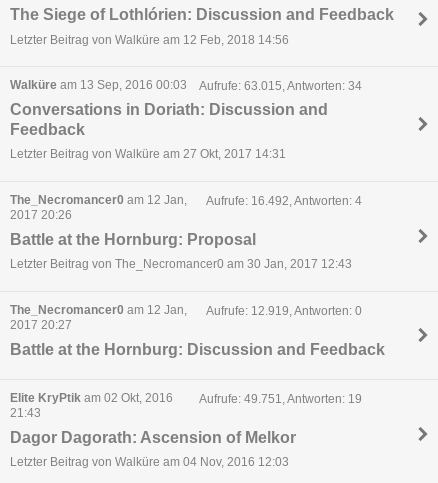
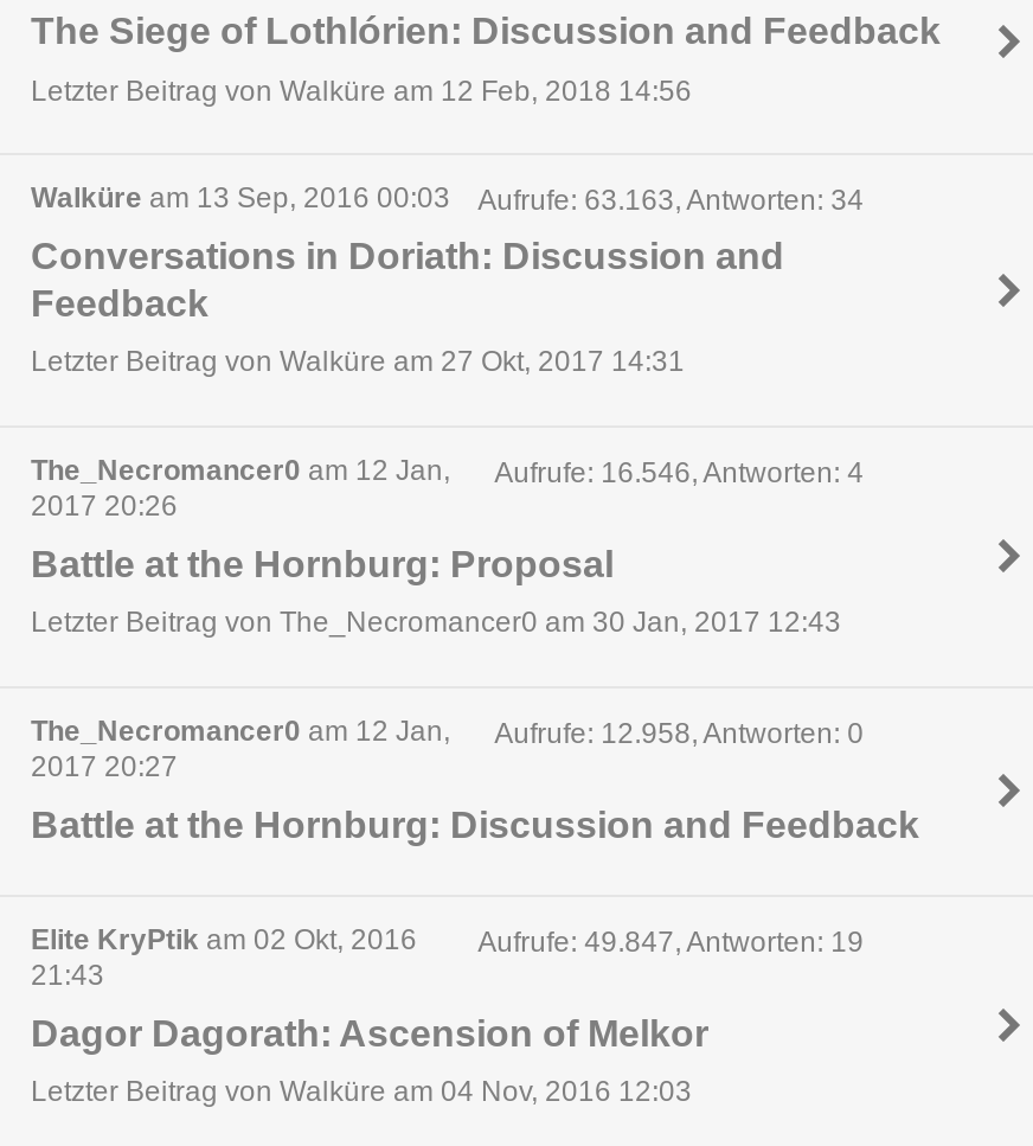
[199,79,362,93] Aufrufe: 63.015, Antworten: 34 -> [478,183,864,217] Aufrufe: 63.163, Antworten: 34
[206,194,362,208] Aufrufe: 16.492, Antworten: 4 -> [494,456,864,489] Aufrufe: 16.546, Antworten: 4
[206,304,362,318] Aufrufe: 12.919, Antworten: 0 -> [494,717,864,750] Aufrufe: 12.958, Antworten: 0
[199,391,362,405] Aufrufe: 49.751, Antworten: 19 -> [478,924,864,958] Aufrufe: 49.847, Antworten: 19

